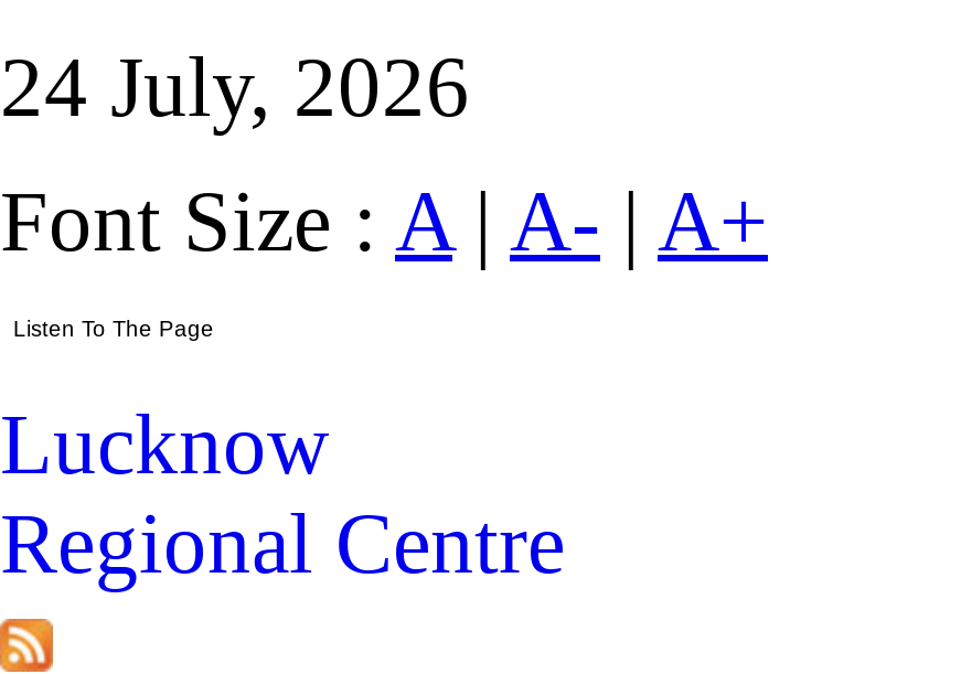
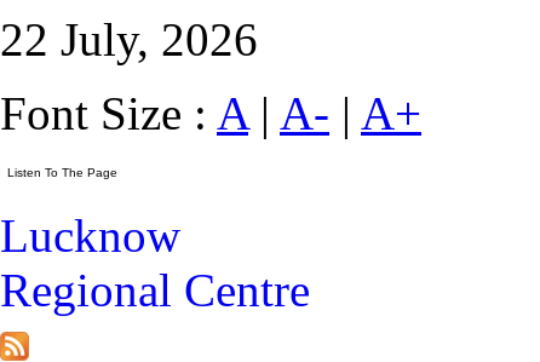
[0,39,470,133] 24 July, 2026 -> [0,13,258,65] 22 July, 2026

